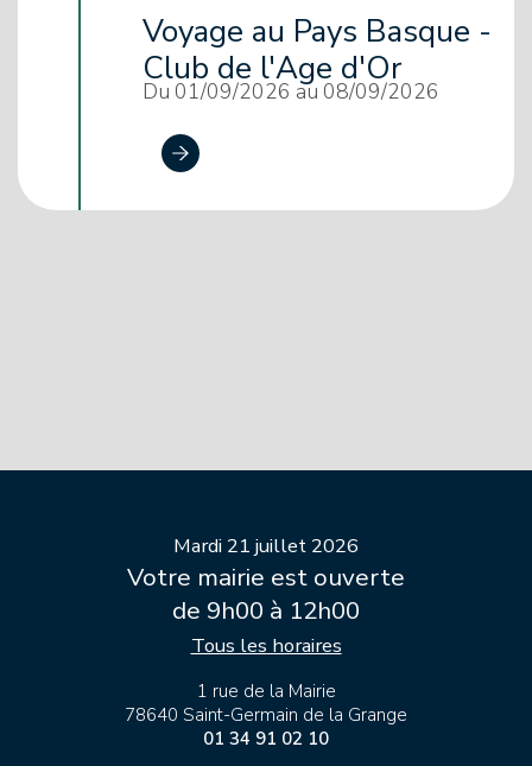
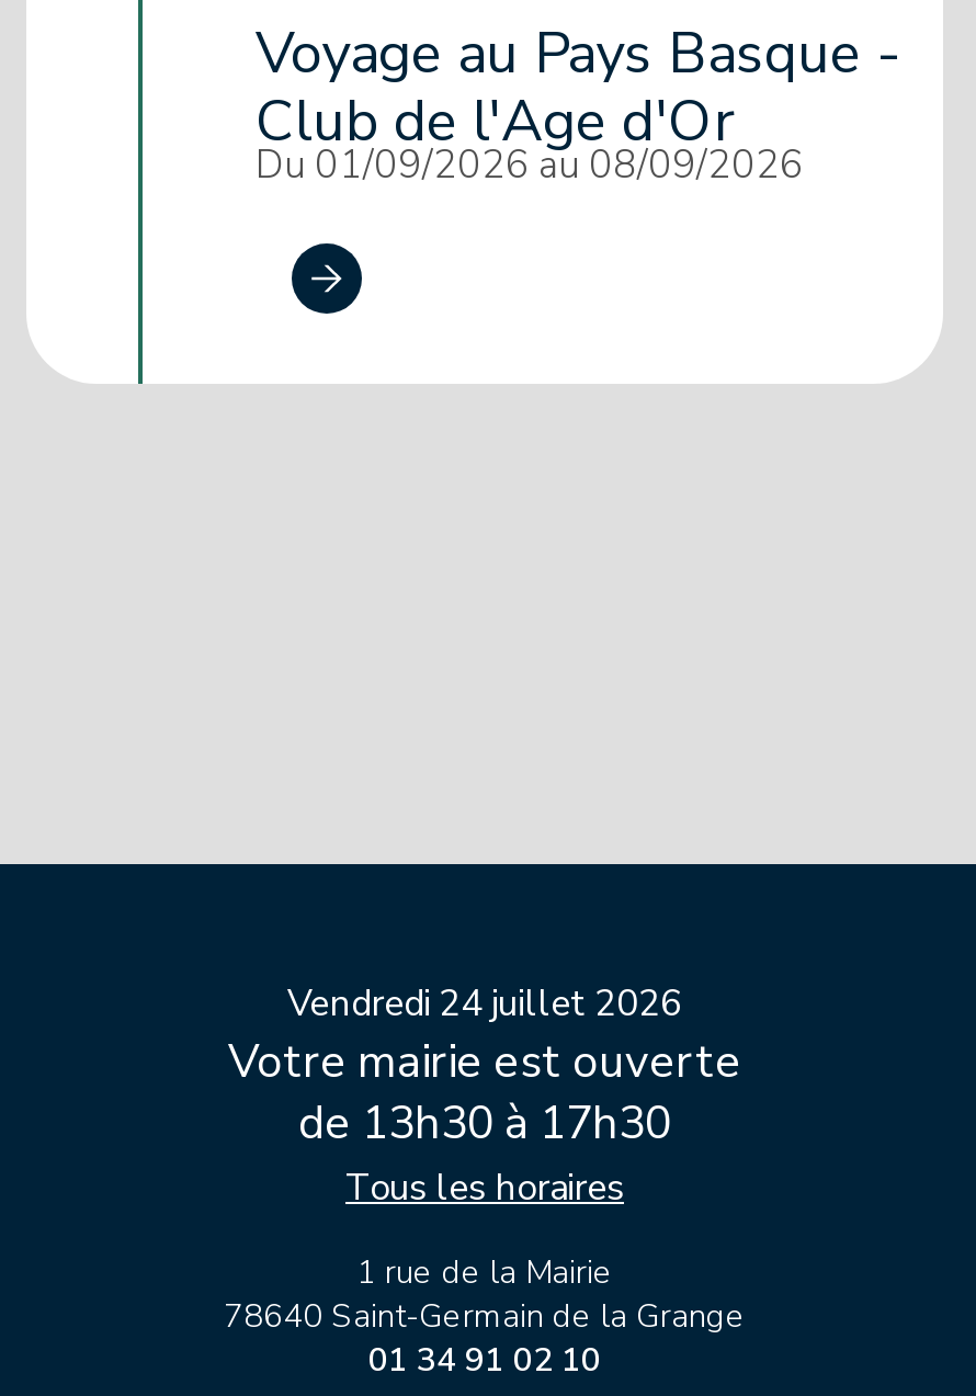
[173,533,359,560] Mardi 21 juillet 2026 -> [287,979,682,1030] Vendredi 24 juillet 2026
[172,594,360,628] de 9h00 à 12h00 -> [298,1093,671,1155] de 13h30 à 17h30

